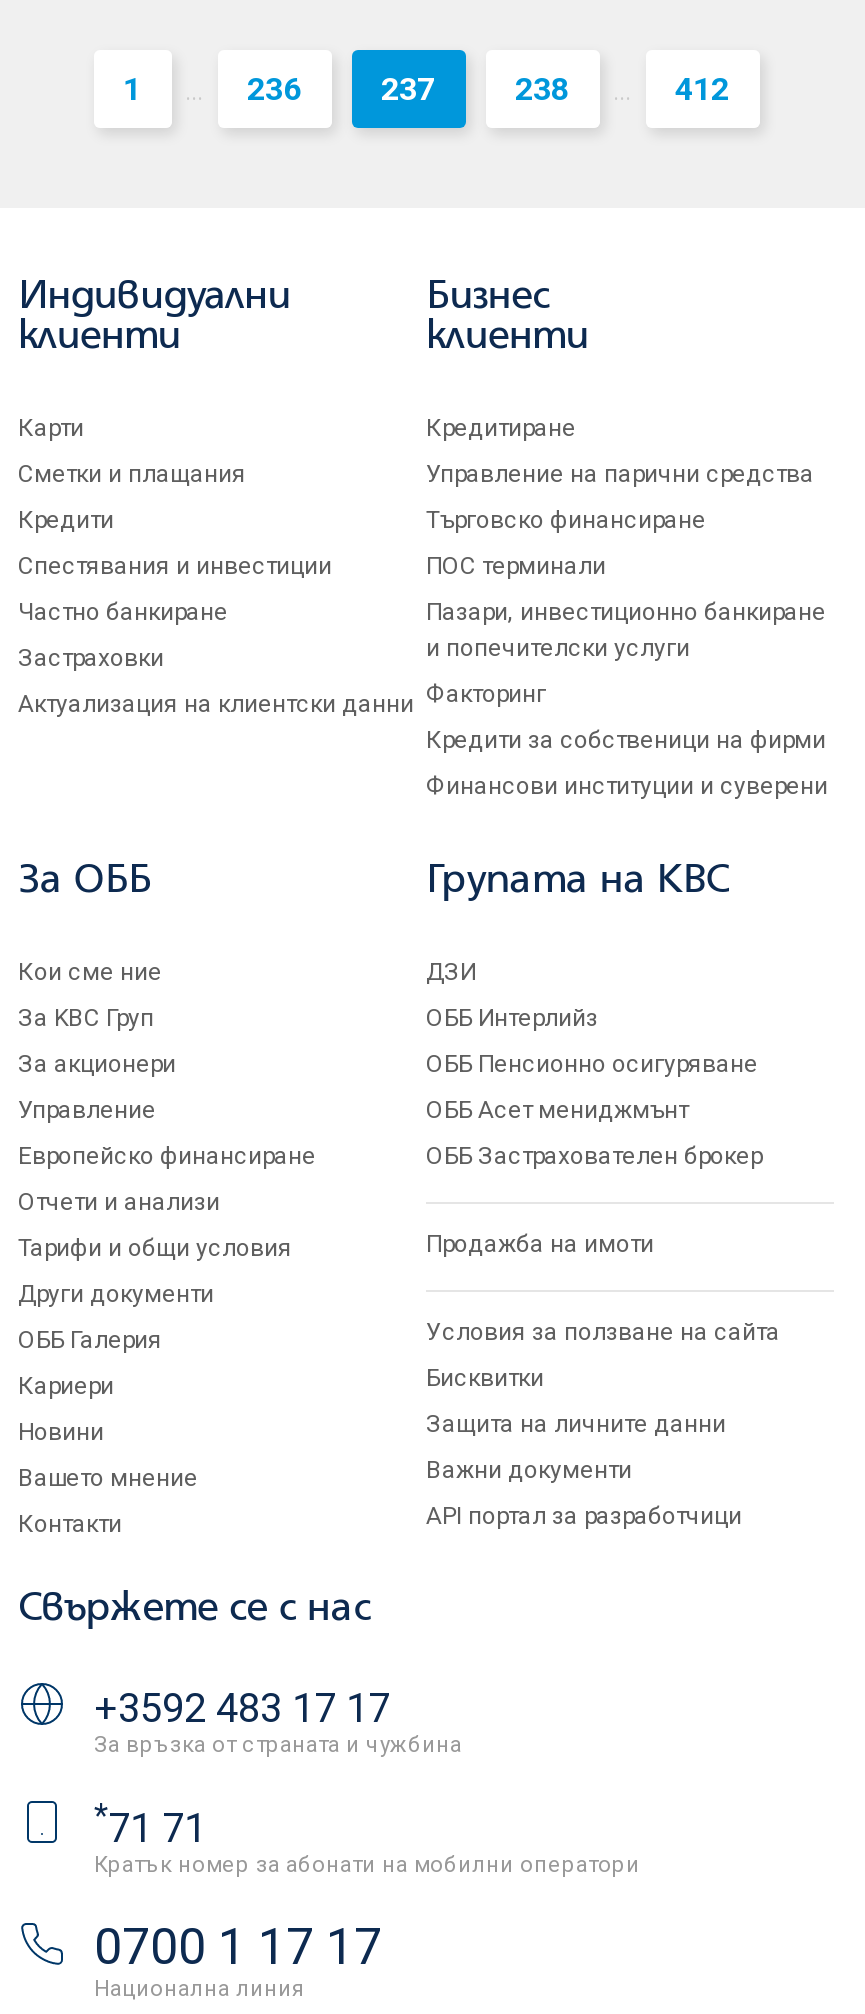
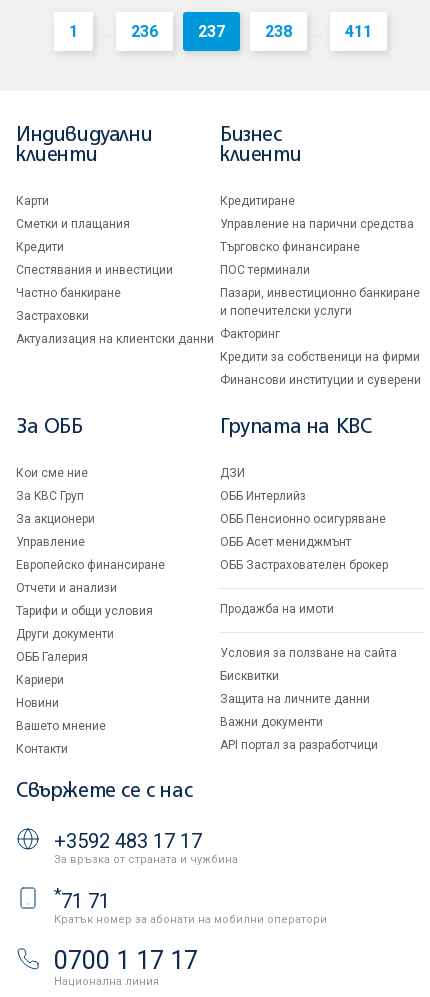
[675,70,729,108] 412 -> [344,22,371,41] 411

